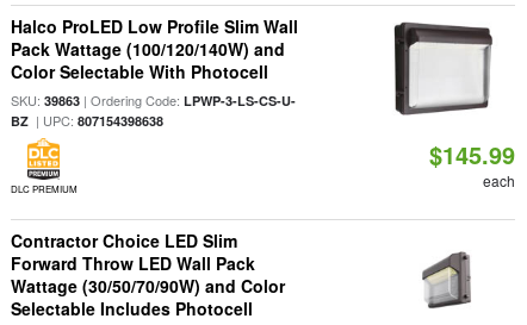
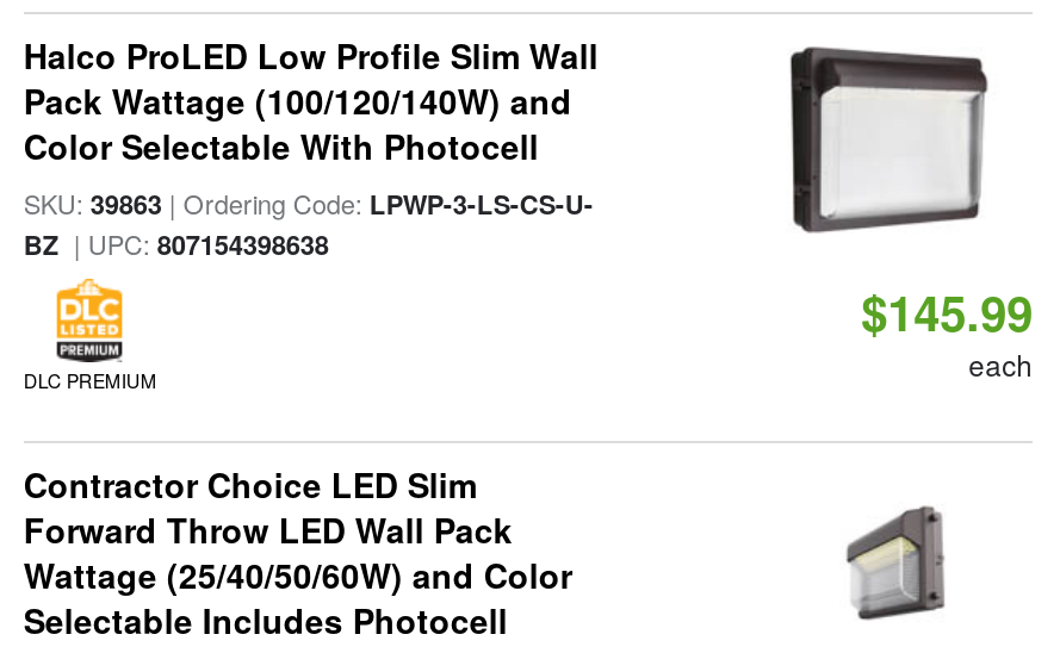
[10,274,285,298] Wattage (30/50/70/90W) and Color -> [23,551,572,598] Wattage (25/40/50/60W) and Color

